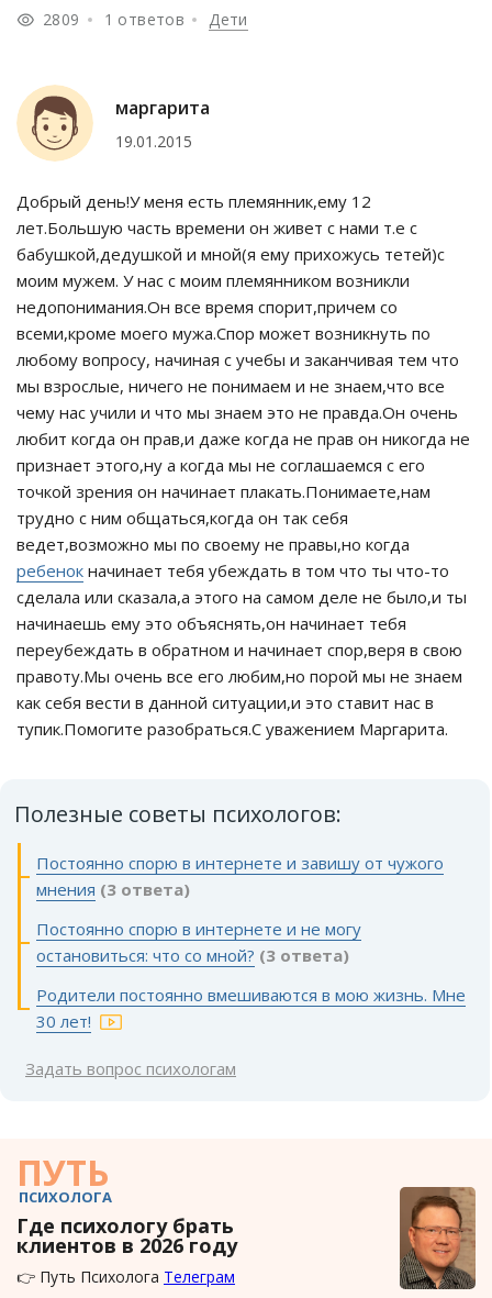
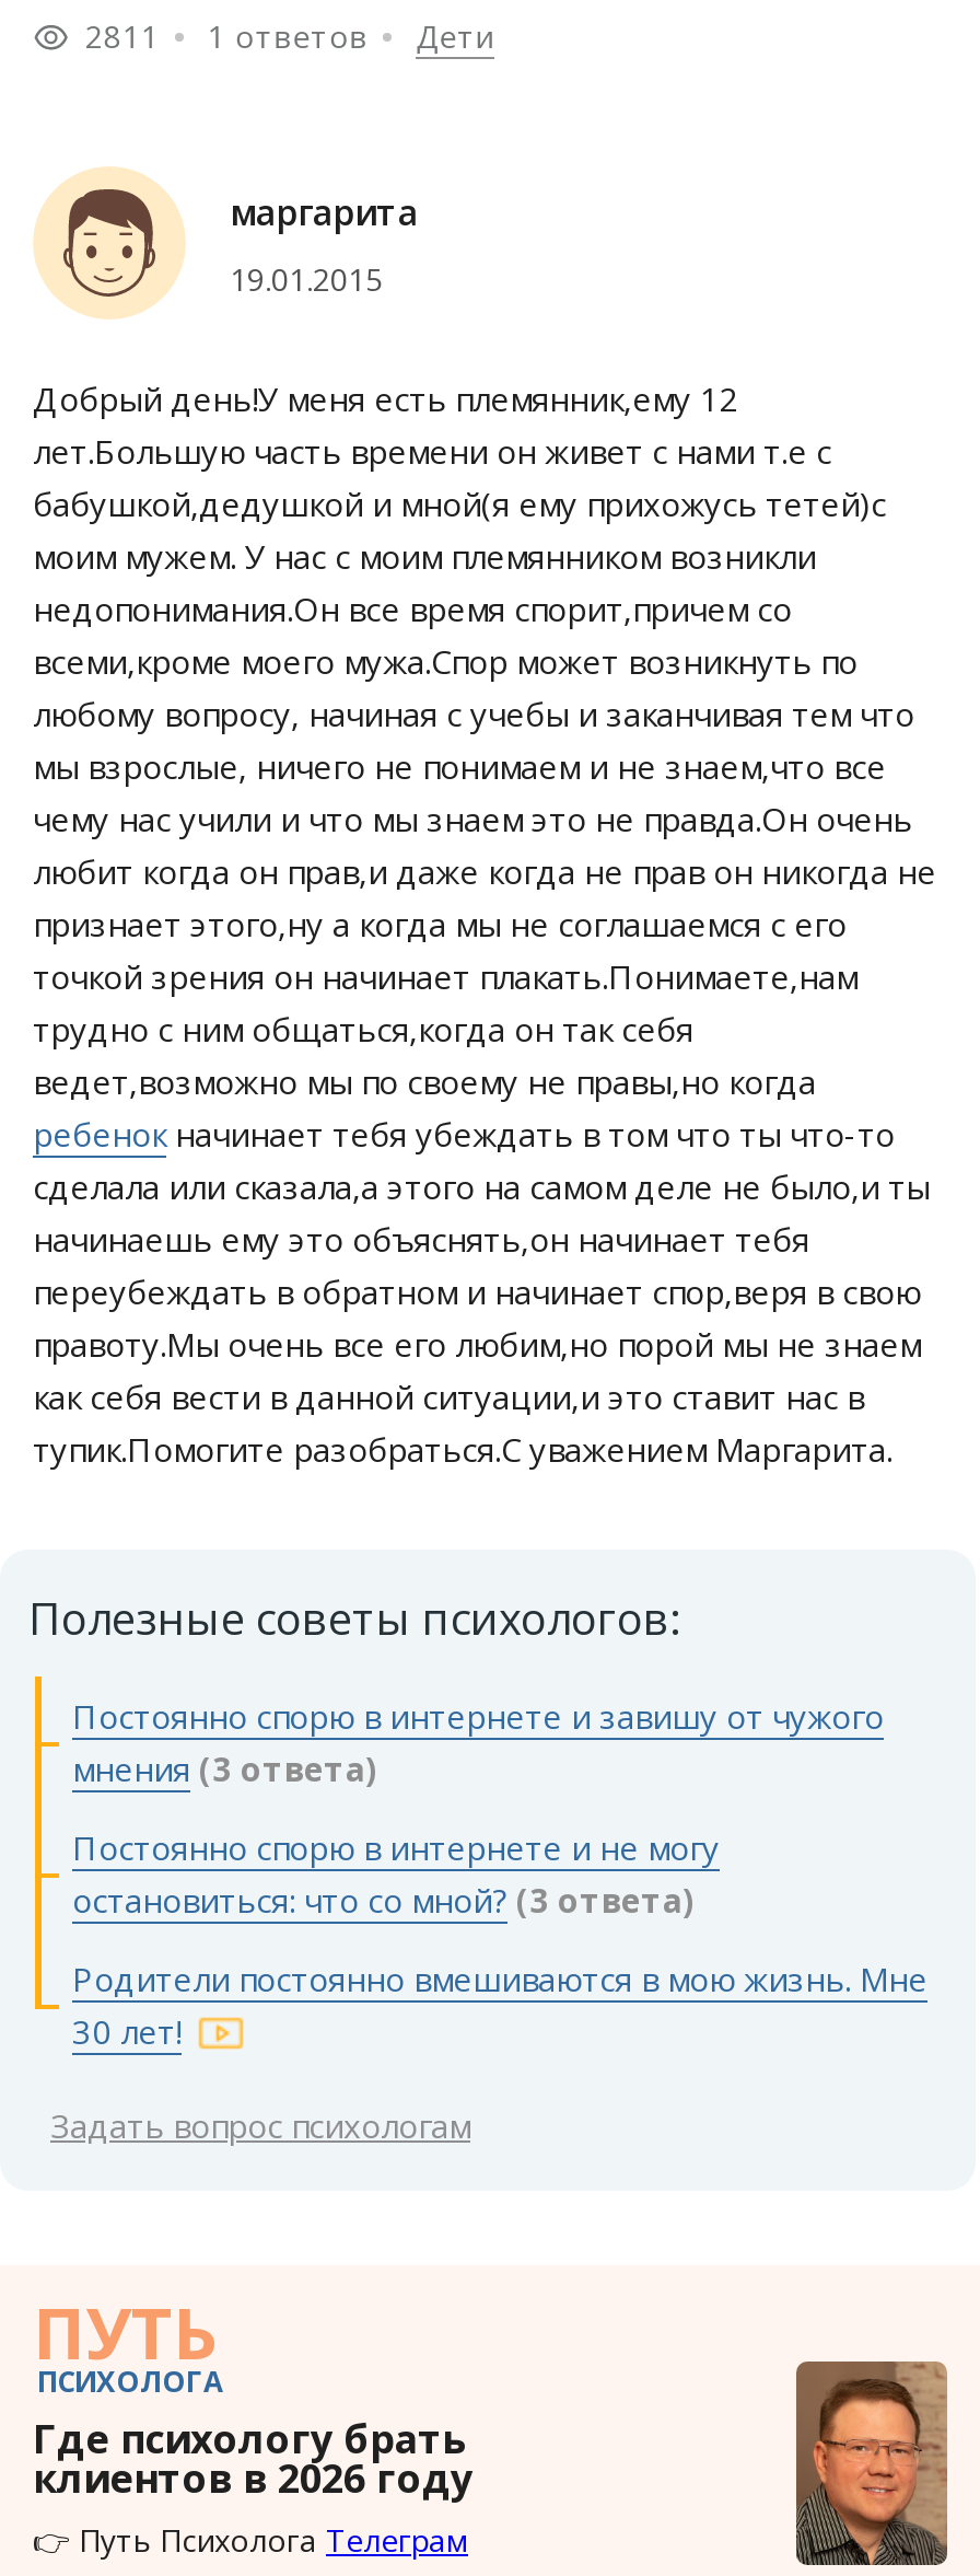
[43,9,248,30] 2809 1 ответов Дети -> [85,16,494,58] 2811 1 ответов Дети

